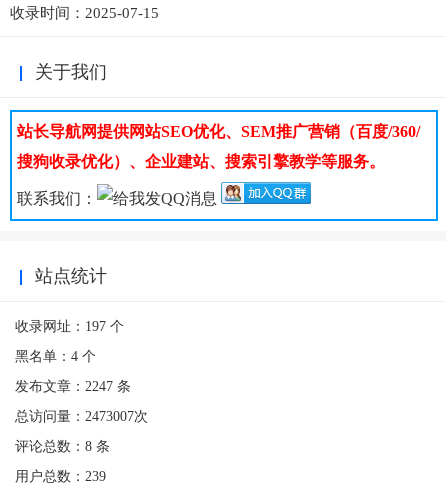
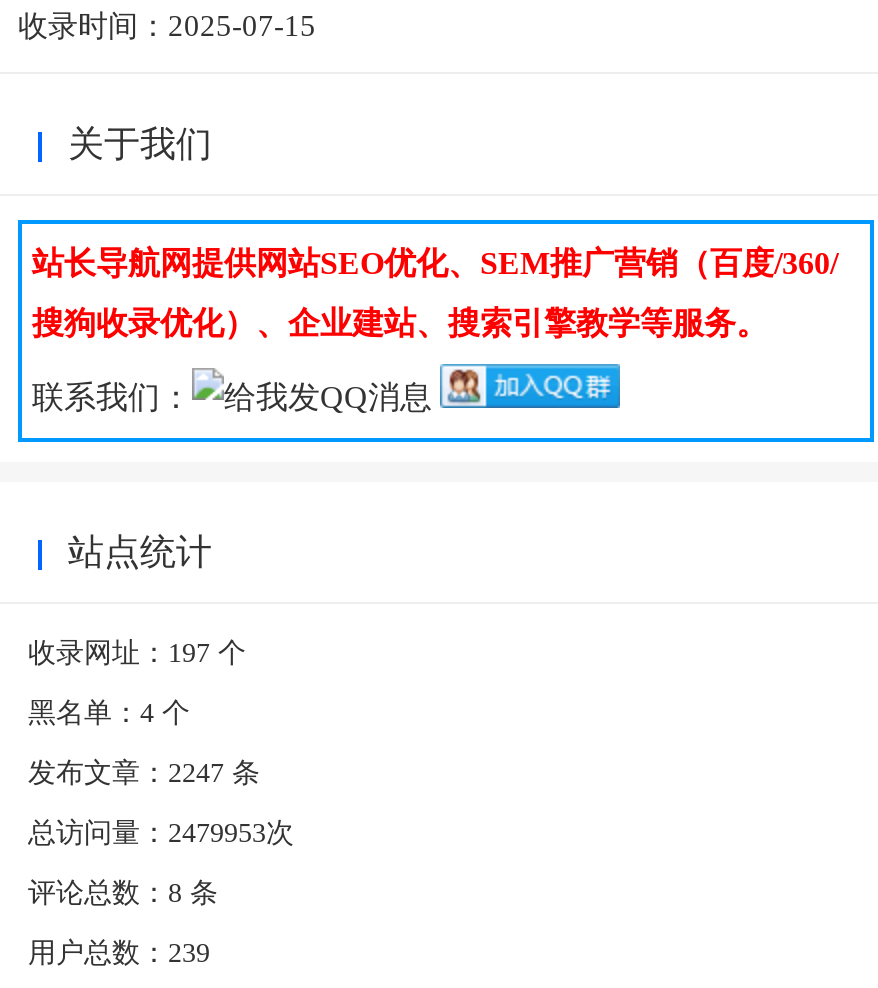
[15,409,148,424] 总访问量：2473007次 -> [28,818,294,848] 总访问量：2479953次

